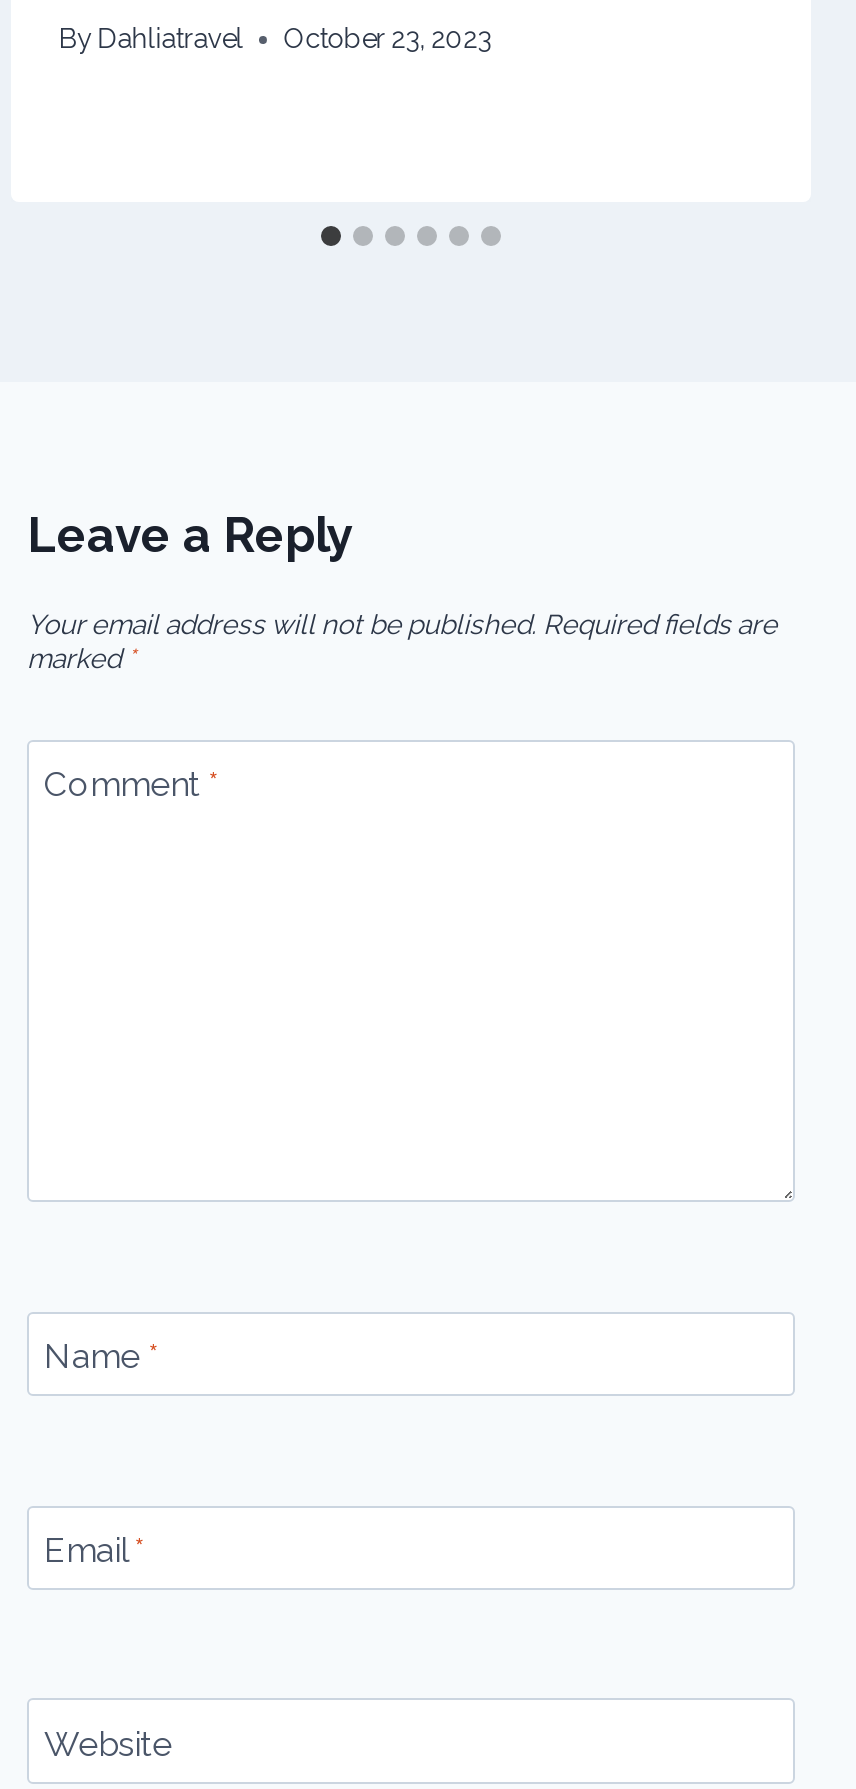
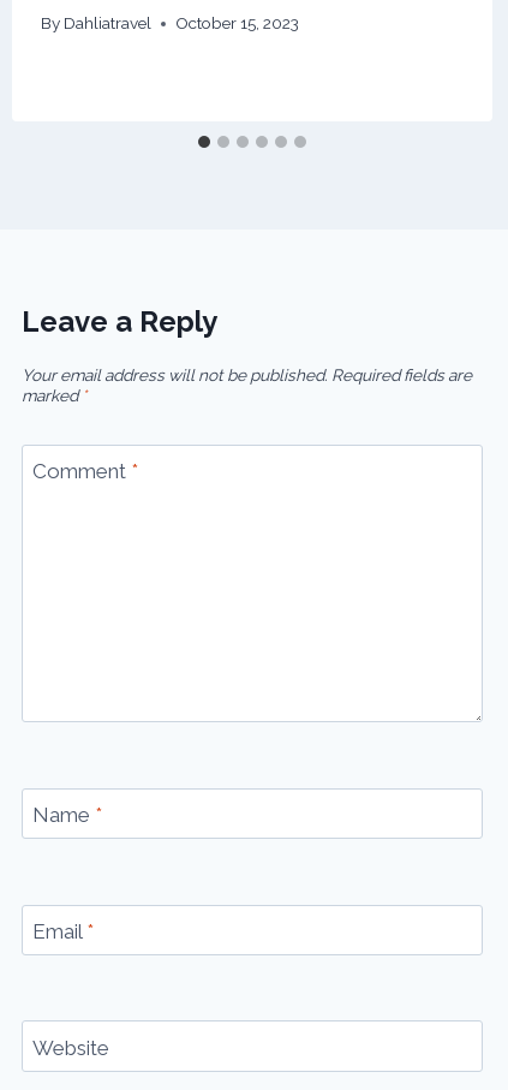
[59,23,491,55] By Dahliatravel October 23, 2023 -> [41,14,299,33] By Dahliatravel October 15, 2023

